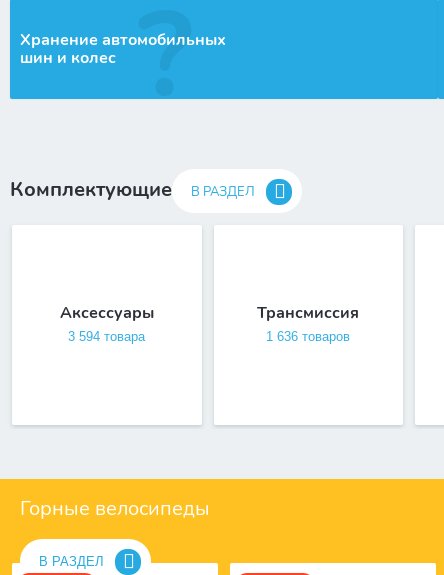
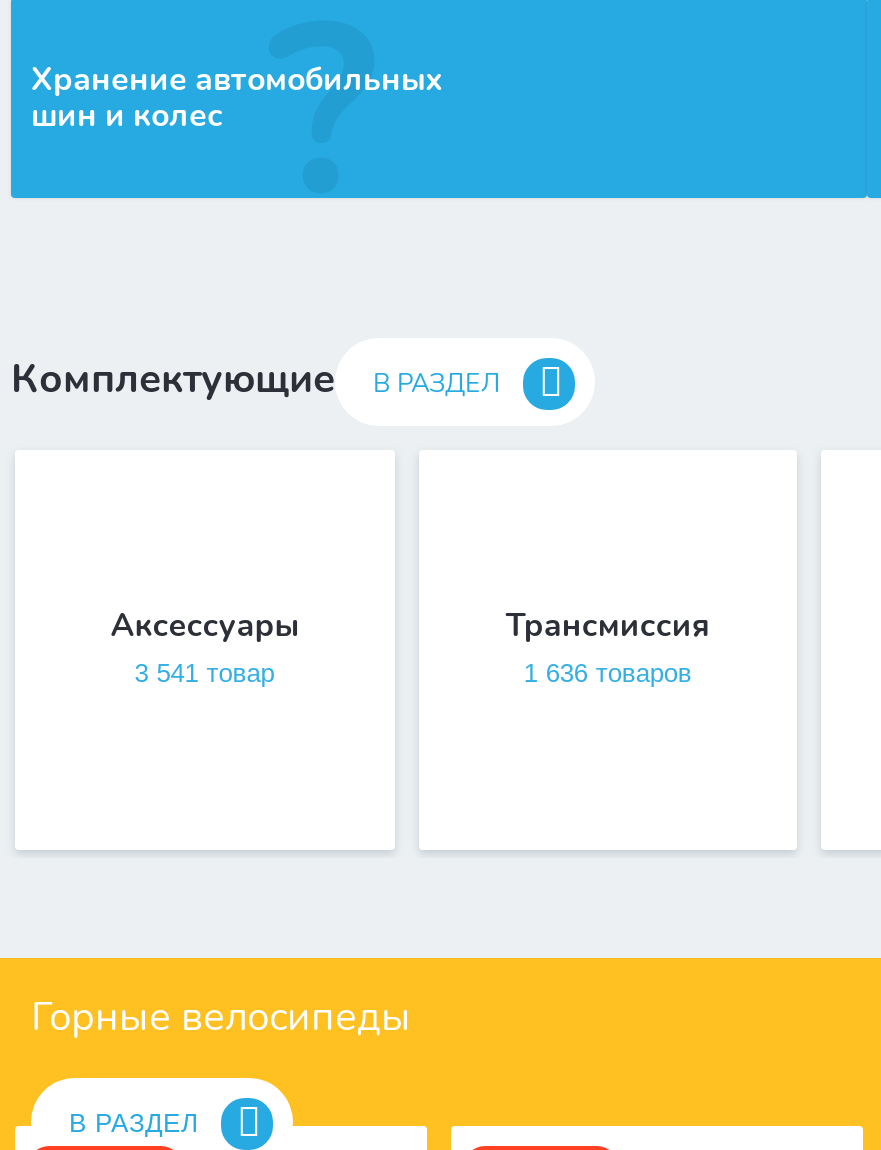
[68,329,145,344] 3 594 товара -> [135,658,275,688] 3 541 товар

